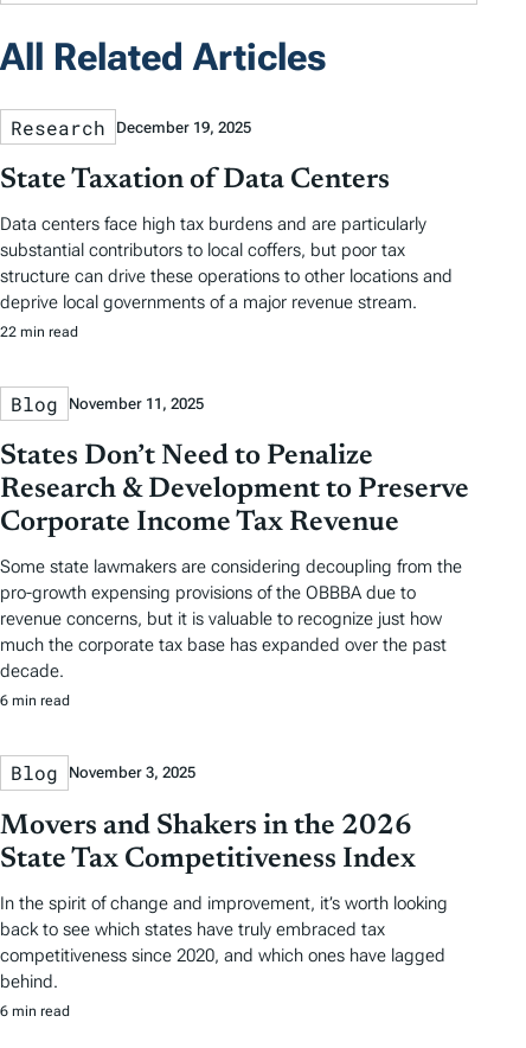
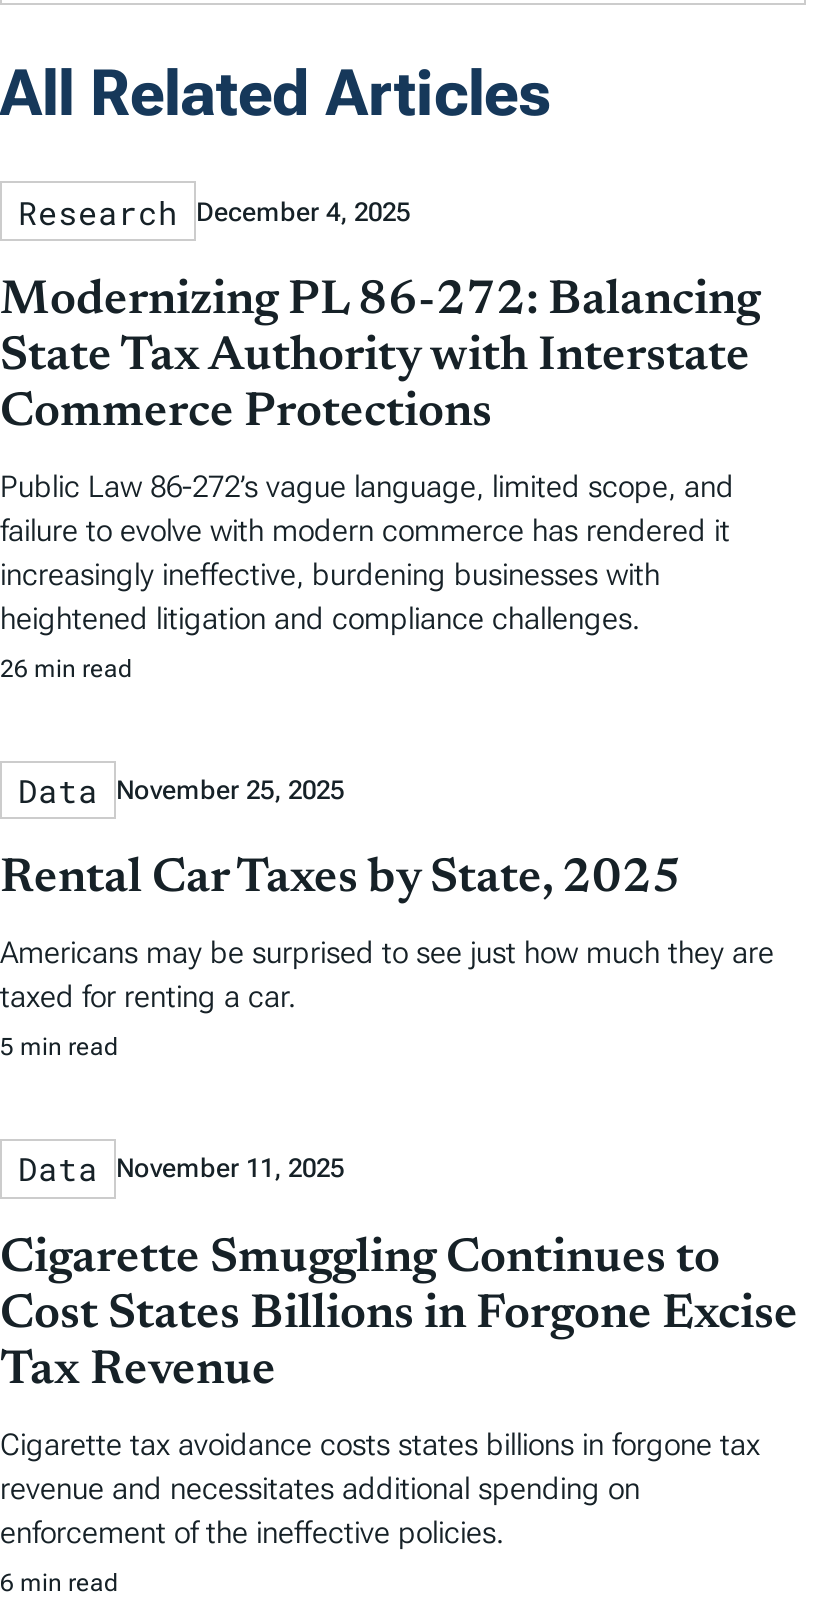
[11,115,251,139] Research December 19, 2025 -> [18,190,410,232] Research December 4, 2025
[0,166,390,194] State Taxation of Data Centers -> [0,277,760,437] Modernizing PL 86-272: Balancing | State Tax Authority with Interstate | Commerce Protections
[0,213,453,313] Data centers face high tax burdens and are particularly | substantial contributors to local coffers, but poor tax | structure can drive these operations to other locations and | deprive local governments of a major revenue stream. -> [0,469,734,637] Public Law 86-272’s vague language, limited scope, and | failure to evolve with modern commerce has rendered it | increasingly ineffective, burdening businesses with | heightened litigation and compliance challenges.
[0,323,78,340] 22 min read -> [0,655,132,683] 26 min read
[11,391,204,416] Blog November 11, 2025 -> [18,769,344,811] Data November 25, 2025
[0,442,469,537] States Don’t Need to Penalize | Research & Development to Preserve | Corporate Income Tax Revenue -> [0,855,682,903] Rental Car Taxes by State, 2025
[0,556,462,682] Some state lawmakers are considering decoupling from the | pro-growth expensing provisions of the OBBBA due to | revenue concerns, but it is valuable to recognize just how | much the corporate tax base has expanded over the past | decade. -> [0,935,774,1015] Americans may be surprised to see just how much they are | taxed for renting a car.
[0,693,70,709] 6 min read -> [0,1033,118,1061] 5 min read
[11,760,195,785] Blog November 3, 2025 -> [18,1148,344,1190] Data November 11, 2025
[0,811,416,873] Movers and Shakers in the 2026 | State Tax Competitiveness Index -> [0,1234,798,1394] Cigarette Smuggling Continues to | Cost States Billions in Forgone Excise | Tax Revenue
[0,892,448,992] In the spirit of change and improvement, it’s worth looking | back to see which states have truly embraced tax | competitiveness since 2020, and which ones have lagged | behind. -> [0,1426,760,1550] Cigarette tax avoidance costs states billions in forgone tax | revenue and necessitates additional spending on | enforcement of the ineffective policies.

